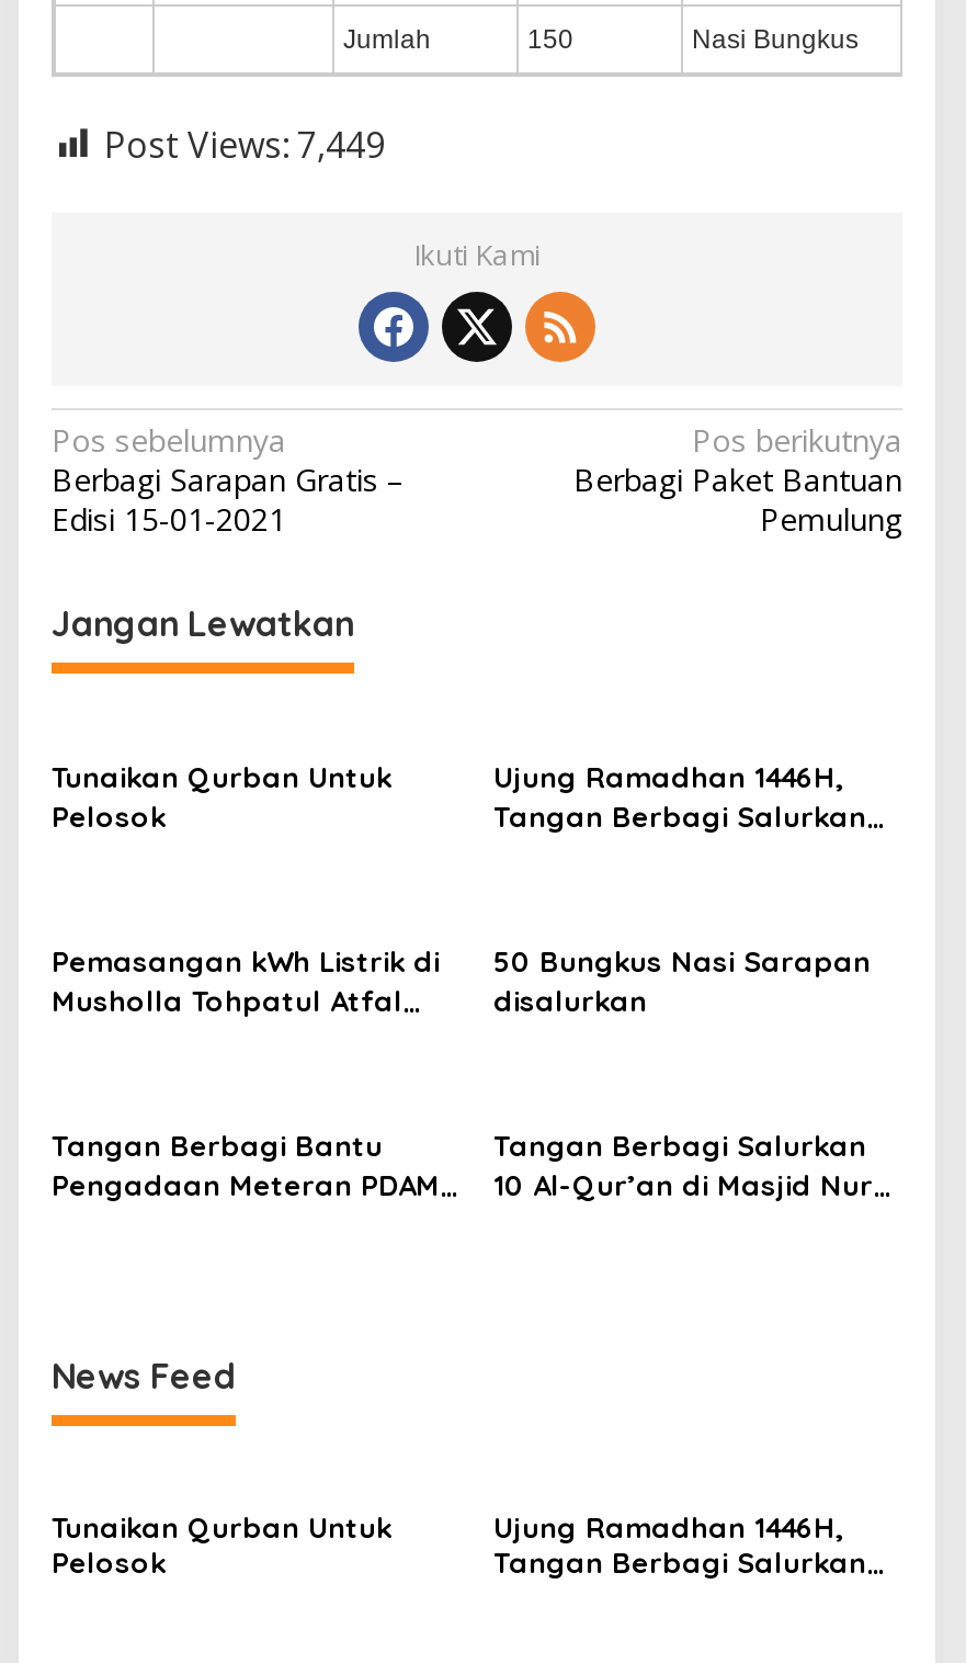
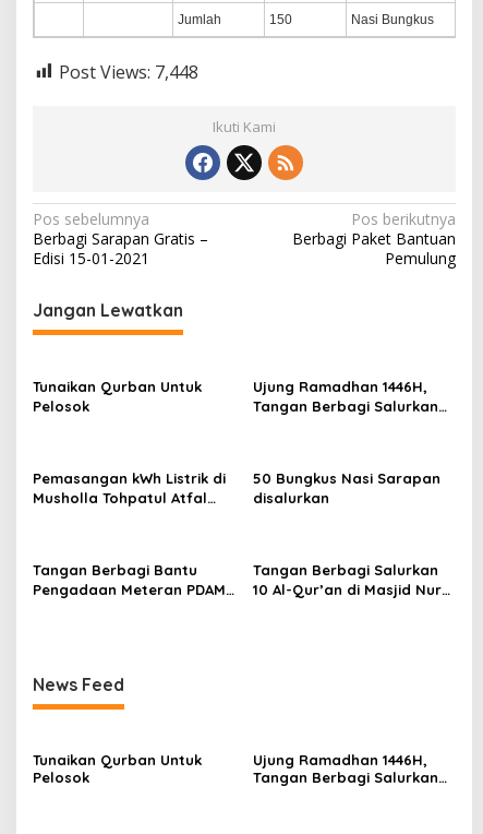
[104,120,385,168] Post Views: 7,449 -> [59,60,198,84] Post Views: 7,448

